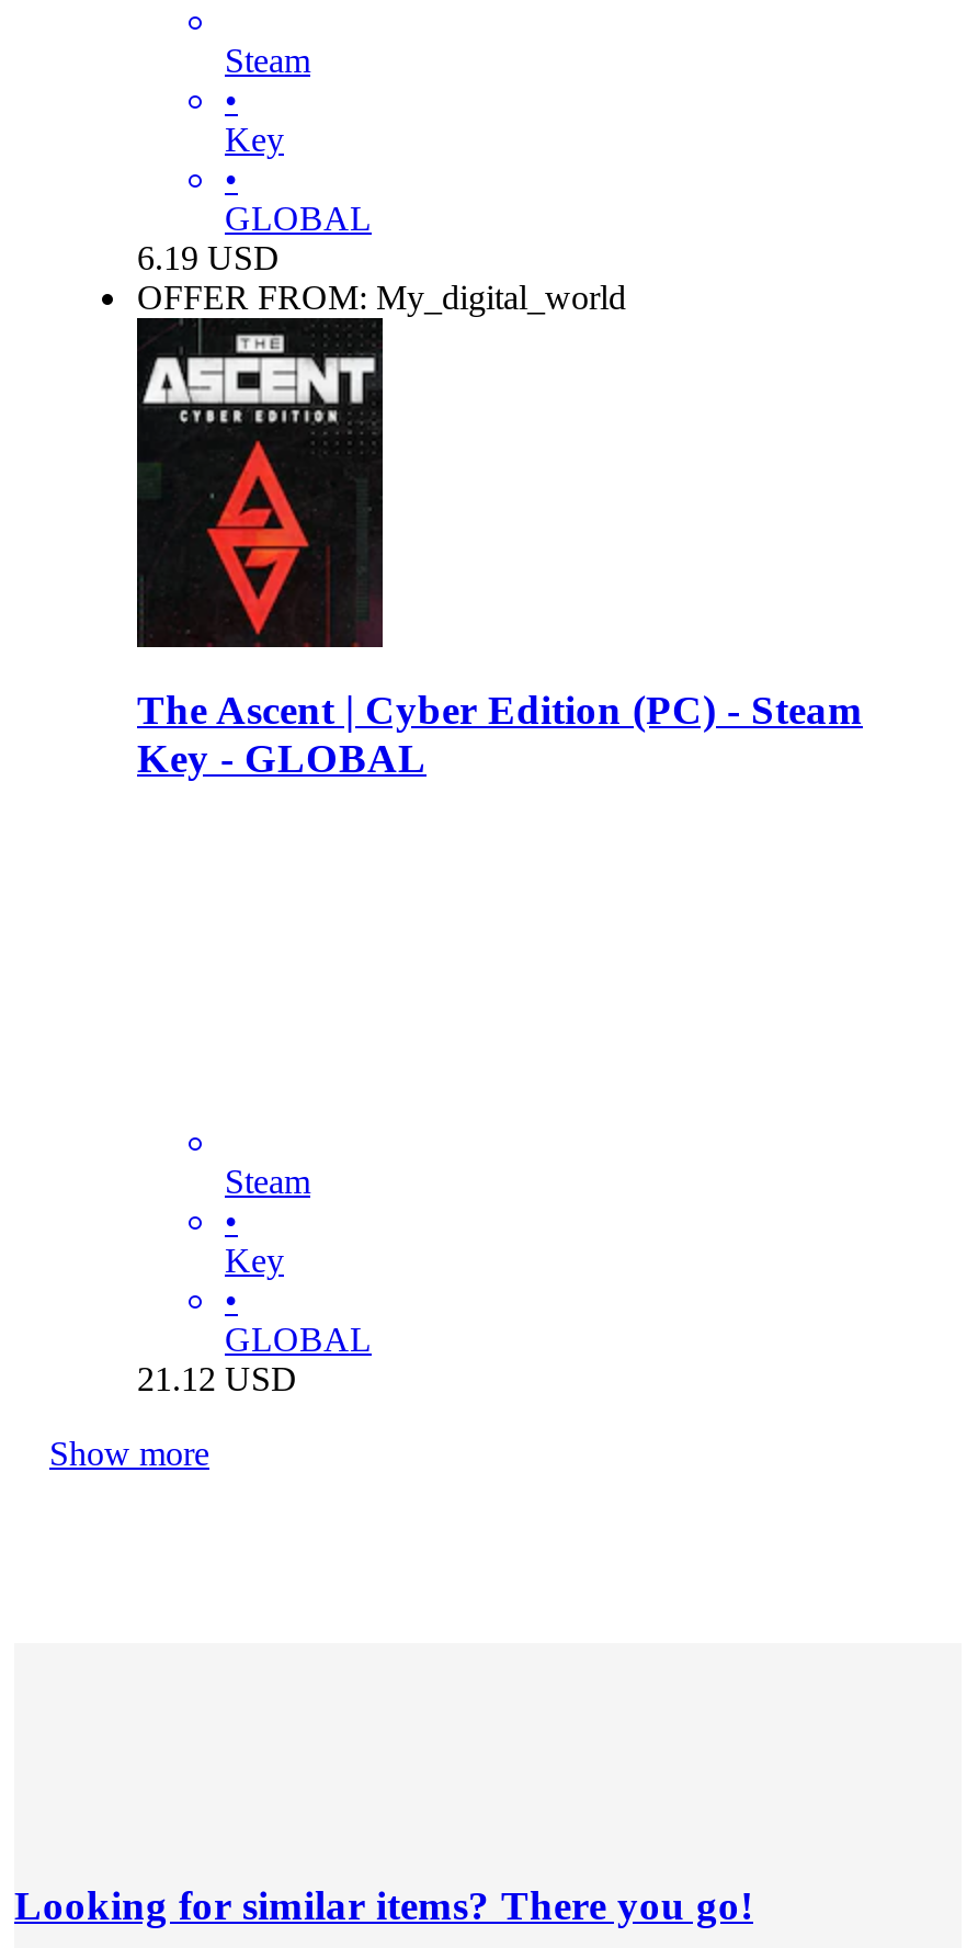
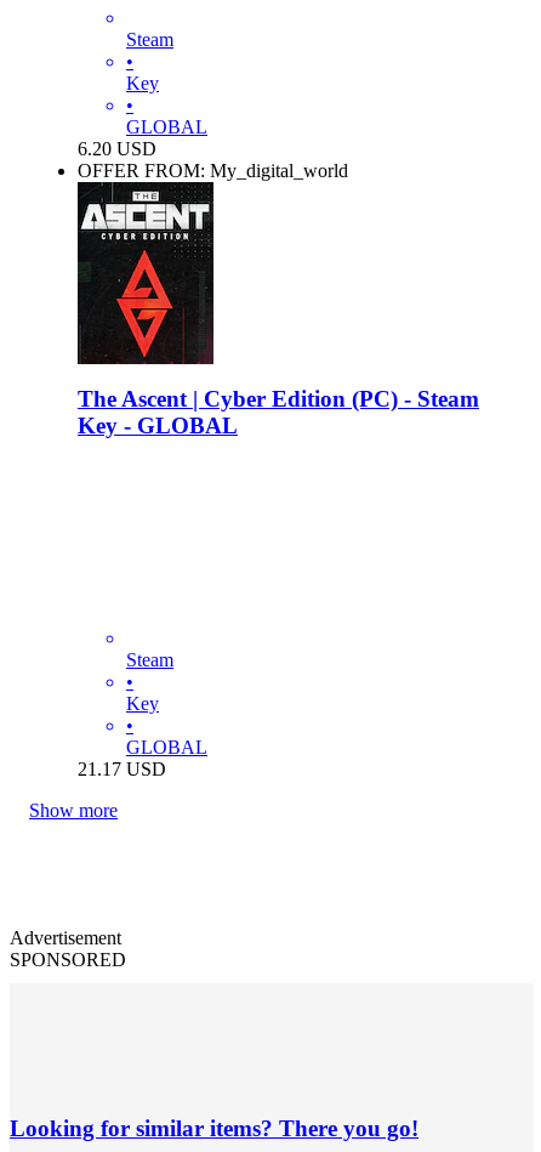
[137,238,280,276] 6.19 USD -> [78,138,156,159] 6.20 USD
[137,1360,297,1397] 21.12 USD -> [78,759,166,779] 21.17 USD
none -> [10,927,126,970] Advertisement | SPONSORED

